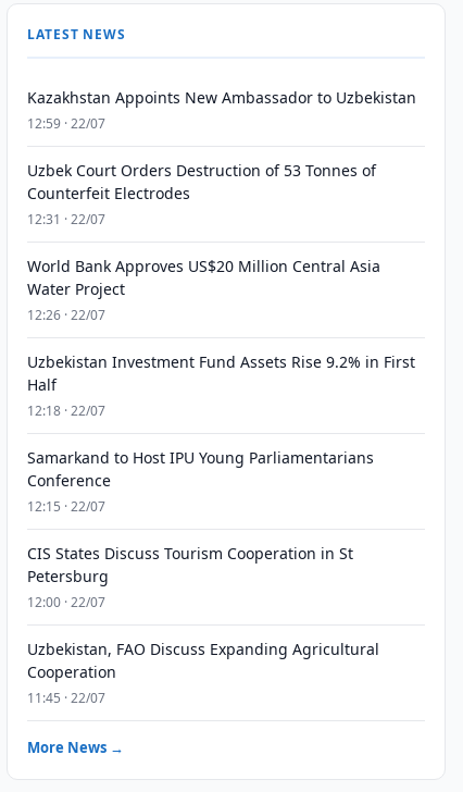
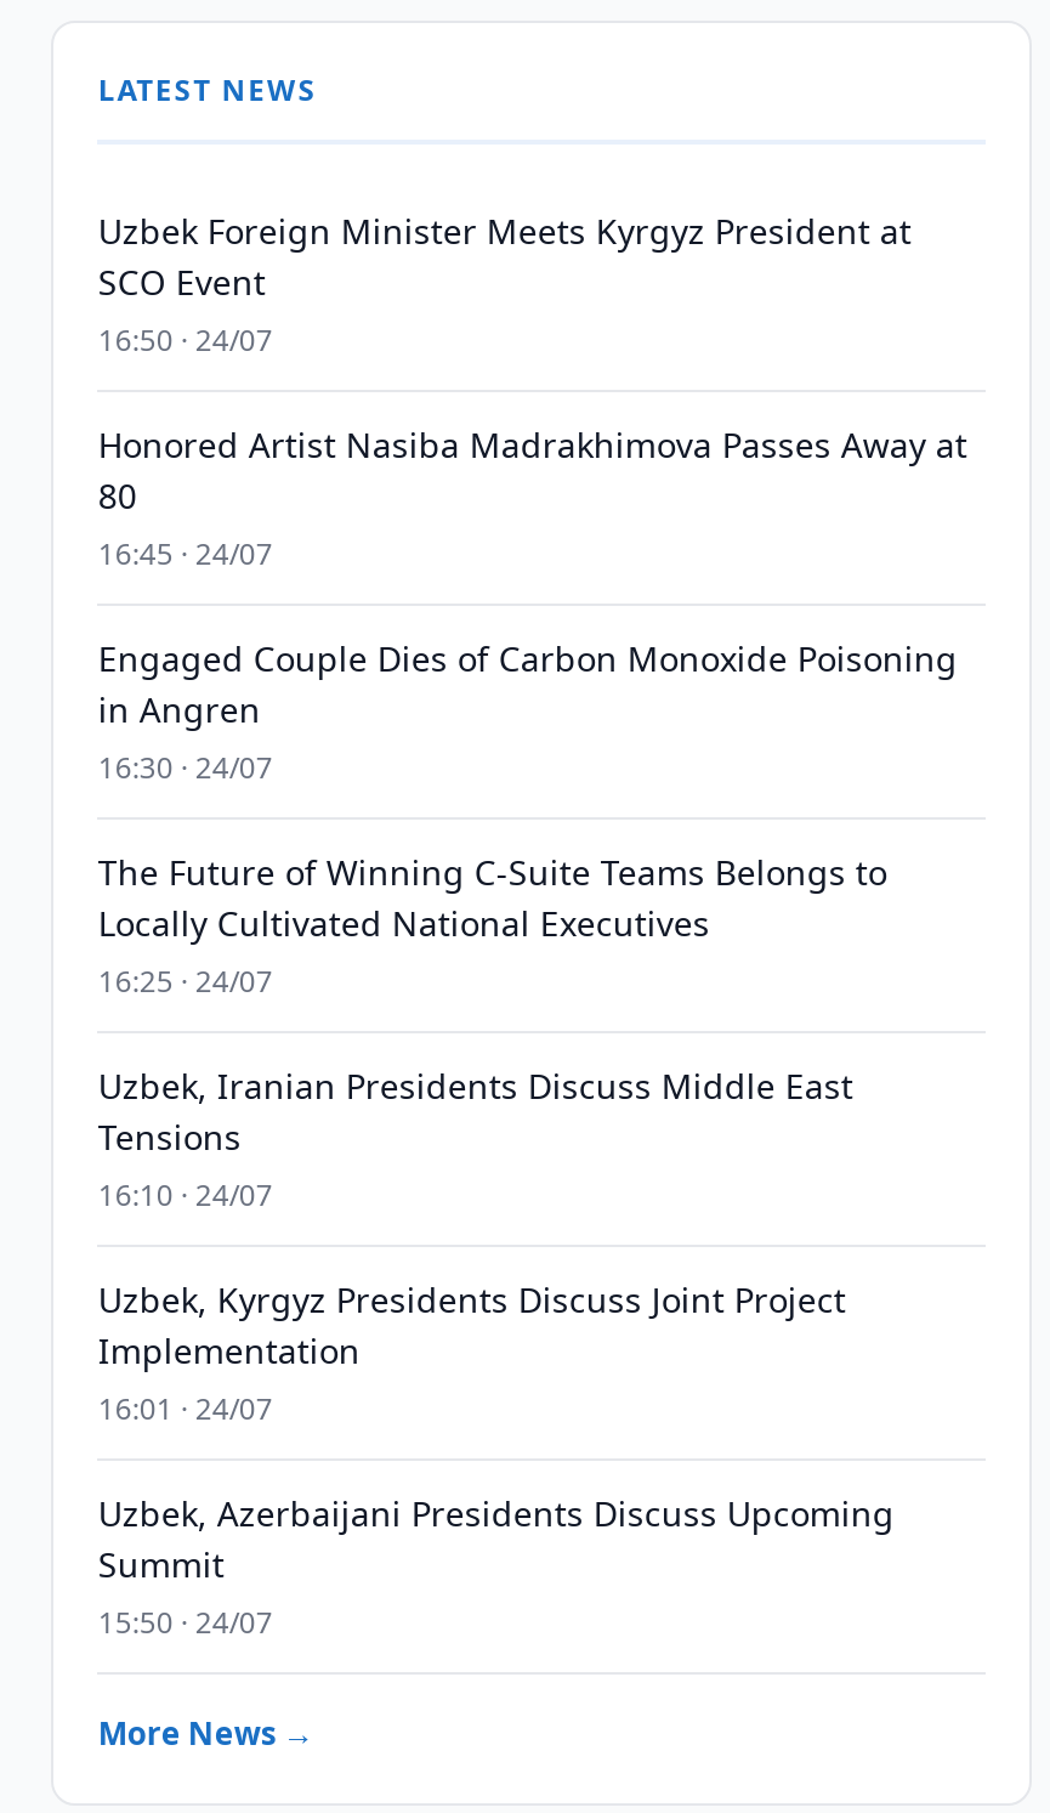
[28,87,417,133] Kazakhstan Appoints New Ambassador to Uzbekistan | 12:59 · 22/07 -> [98,208,911,361] Uzbek Foreign Minister Meets Kyrgyz President at | SCO Event | 16:50 · 24/07
[28,160,376,228] Uzbek Court Orders Destruction of 53 Tonnes of | Counterfeit Electrodes | 12:31 · 22/07 -> [98,421,967,574] Honored Artist Nasiba Madrakhimova Passes Away at | 80 | 16:45 · 24/07
[28,256,381,324] World Bank Approves US$20 Million Central Asia | Water Project | 12:26 · 22/07 -> [98,635,958,788] Engaged Couple Dies of Carbon Monoxide Poisoning | in Angren | 16:30 · 24/07
[28,351,416,420] Uzbekistan Investment Fund Assets Rise 9.2% in First | Half | 12:18 · 22/07 -> [98,849,887,1002] The Future of Winning C-Suite Teams Belongs to | Locally Cultivated National Executives | 16:25 · 24/07
[28,447,374,516] Samarkand to Host IPU Young Parliamentarians | Conference | 12:15 · 22/07 -> [98,1063,853,1216] Uzbek, Iranian Presidents Discuss Middle East | Tensions | 16:10 · 24/07
[28,543,354,611] CIS States Discuss Tourism Cooperation in St | Petersburg | 12:00 · 22/07 -> [98,1276,846,1429] Uzbek, Kyrgyz Presidents Discuss Joint Project | Implementation | 16:01 · 24/07
[28,639,380,707] Uzbekistan, FAO Discuss Expanding Agricultural | Cooperation | 11:45 · 22/07 -> [98,1490,894,1643] Uzbek, Azerbaijani Presidents Discuss Upcoming | Summit | 15:50 · 24/07

